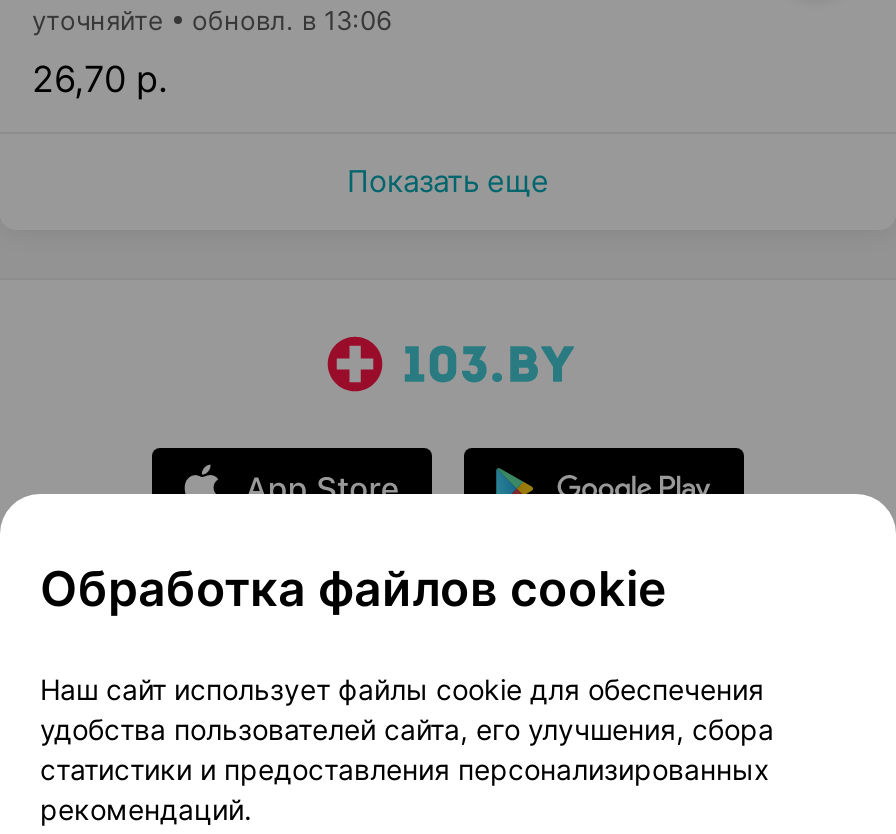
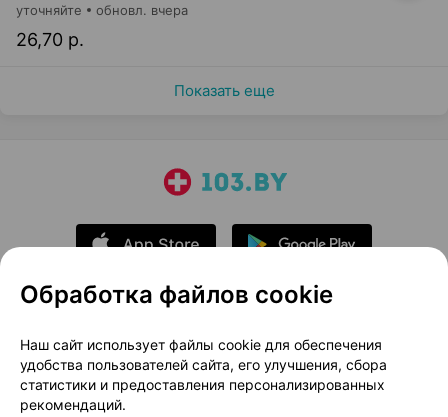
[192,4,392,36] обновл. в 13:06 -> [96,2,188,18] обновл. вчера

